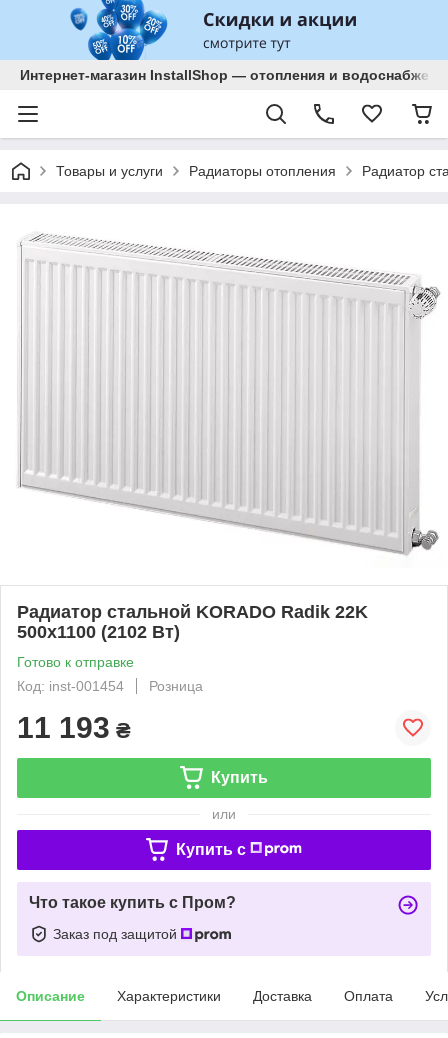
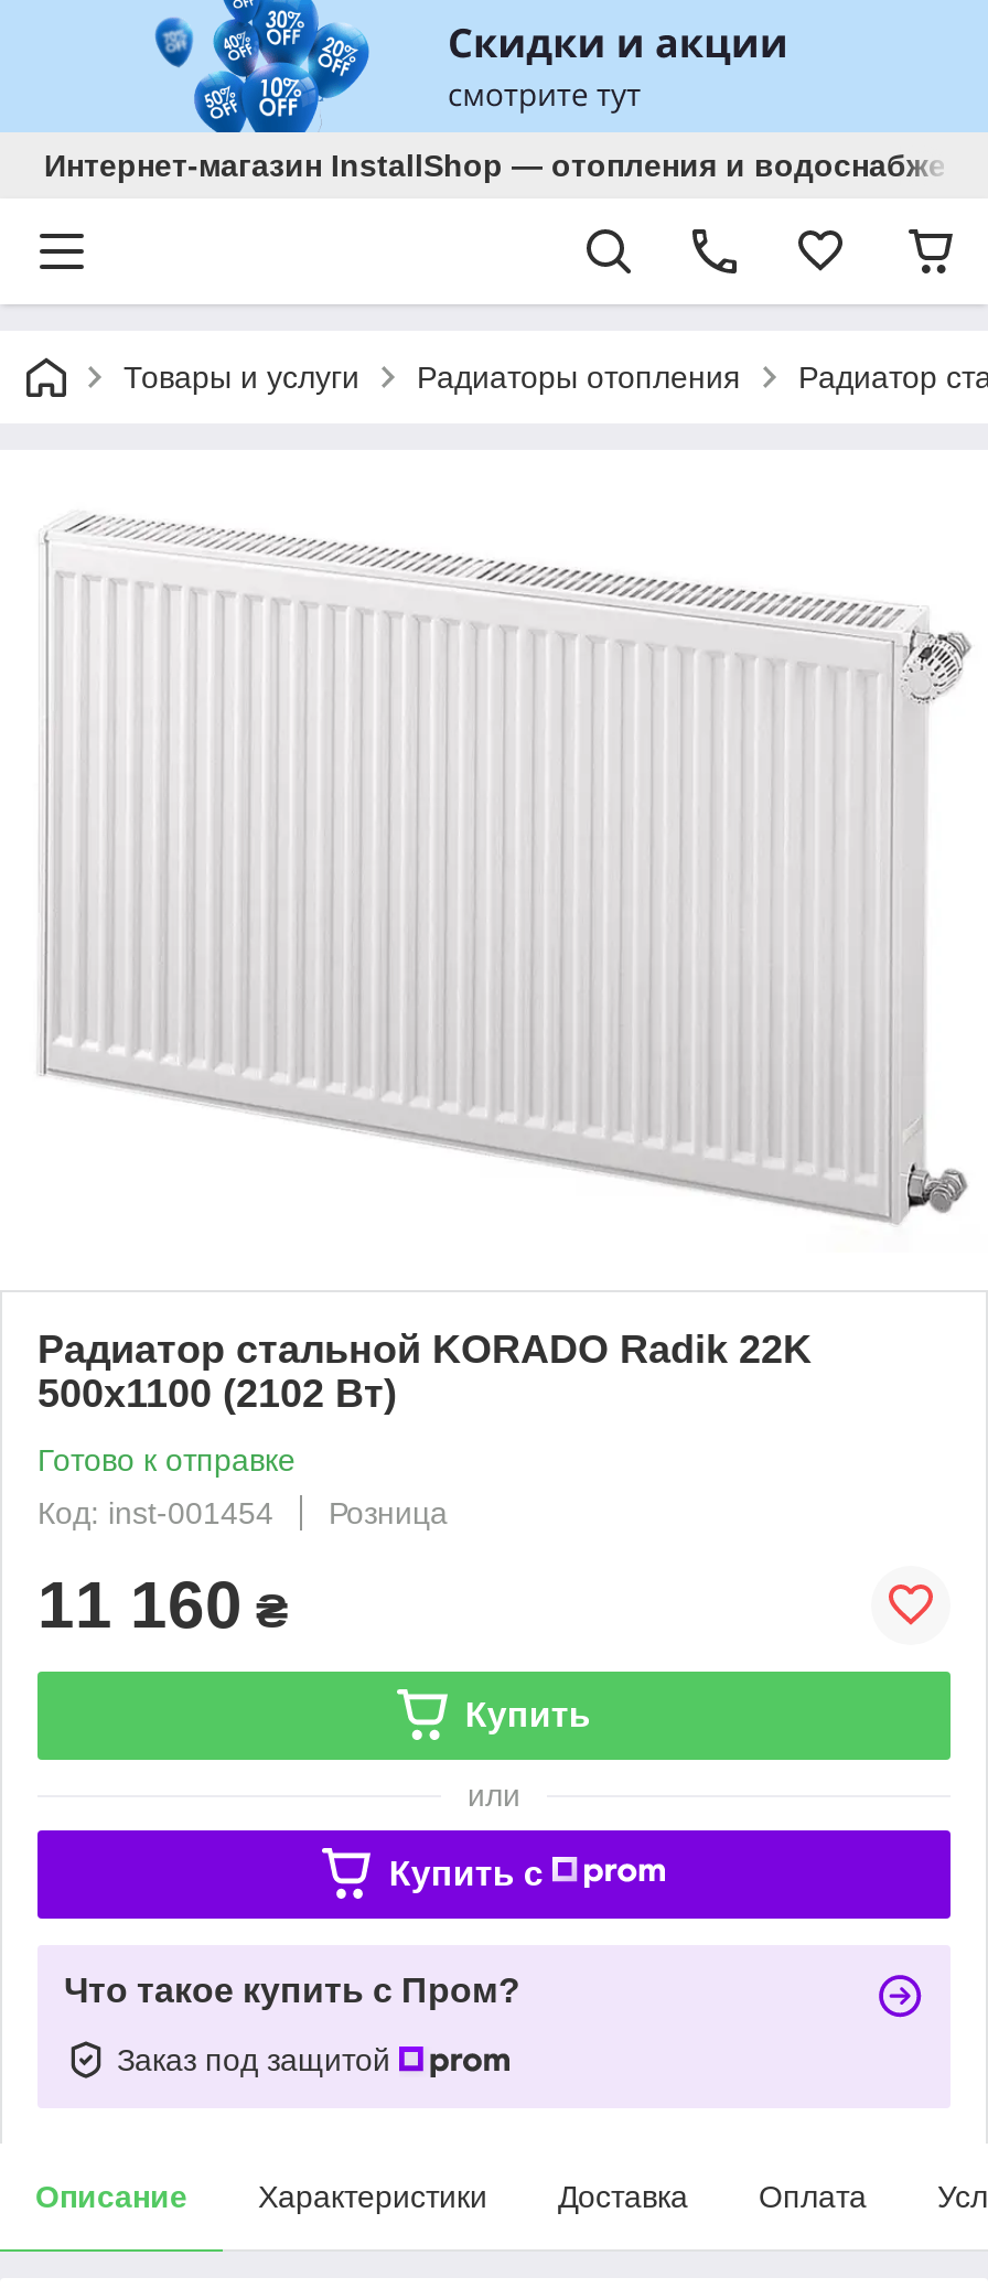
[17,711,131,744] 11 193 ₴ -> [37,1568,289,1640] 11 160 ₴

